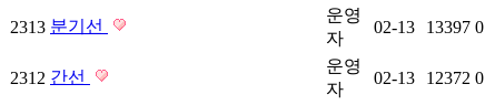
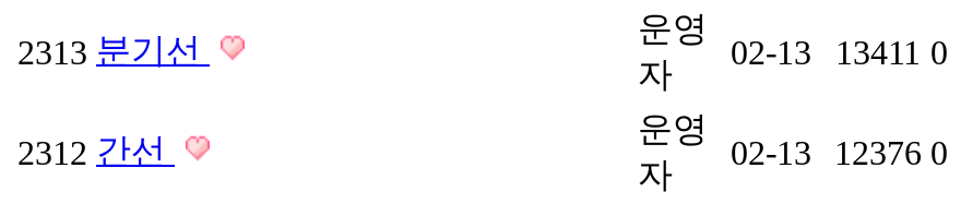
[373,18,484,37] 02-13 13397 0 -> [731,34,948,71] 02-13 13411 0
[373,69,484,88] 02-13 12372 0 -> [731,135,948,172] 02-13 12376 0

